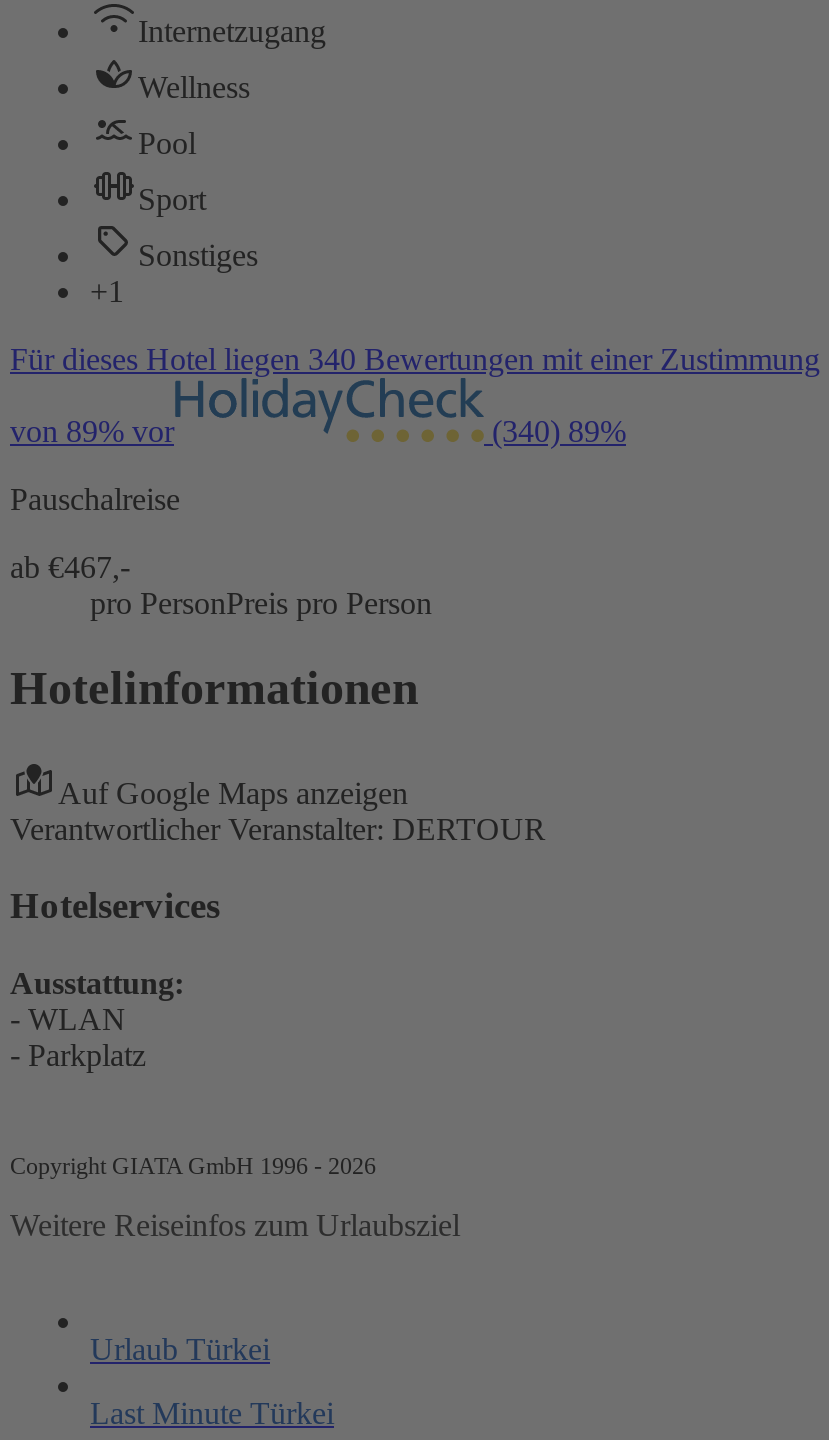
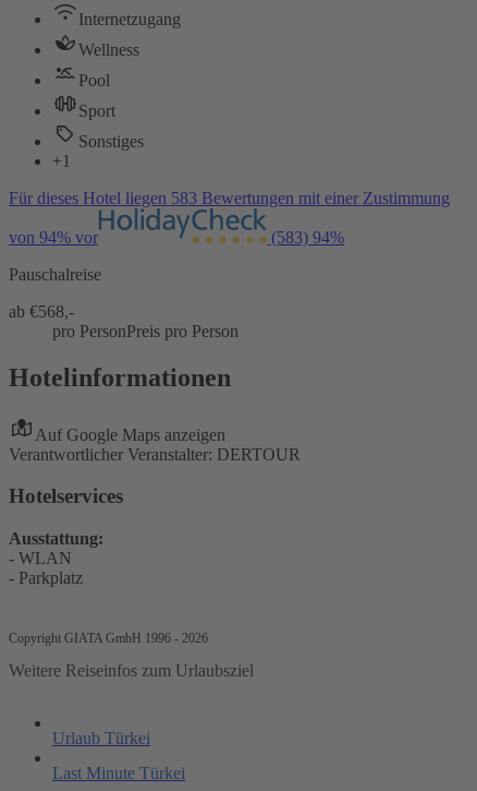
[10,342,820,376] Für dieses Hotel liegen 340 Bewertungen mit einer Zustimmung -> [9,189,450,207] Für dieses Hotel liegen 583 Bewertungen mit einer Zustimmung
[10,414,174,448] von 89% vor -> [9,228,98,246] von 94% vor
[484,414,626,448] (340) 89% -> [267,228,344,246] (583) 94%
[10,550,130,584] ab €467,- -> [9,302,74,321] ab €568,-

